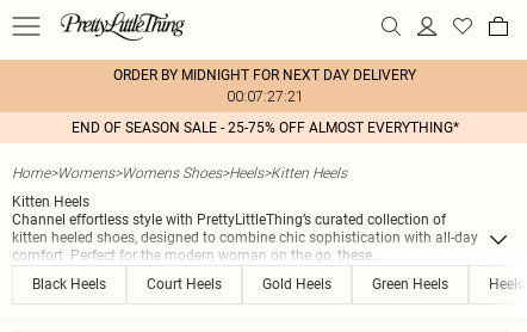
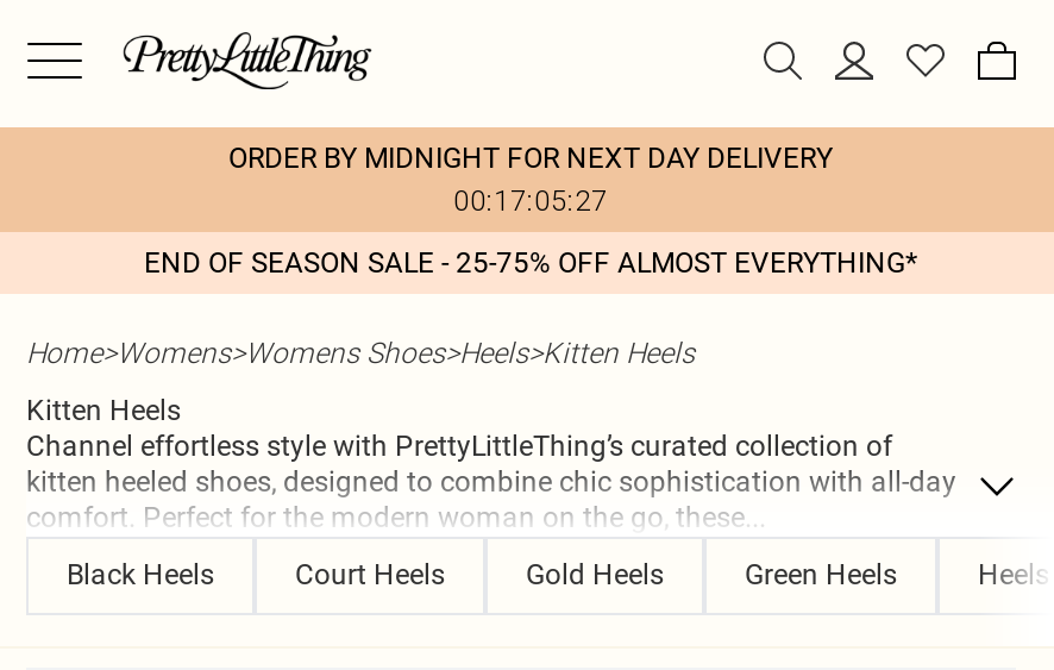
[226,87,303,105] 00:07:27:21 -> [453,182,608,218] 00:17:05:27

